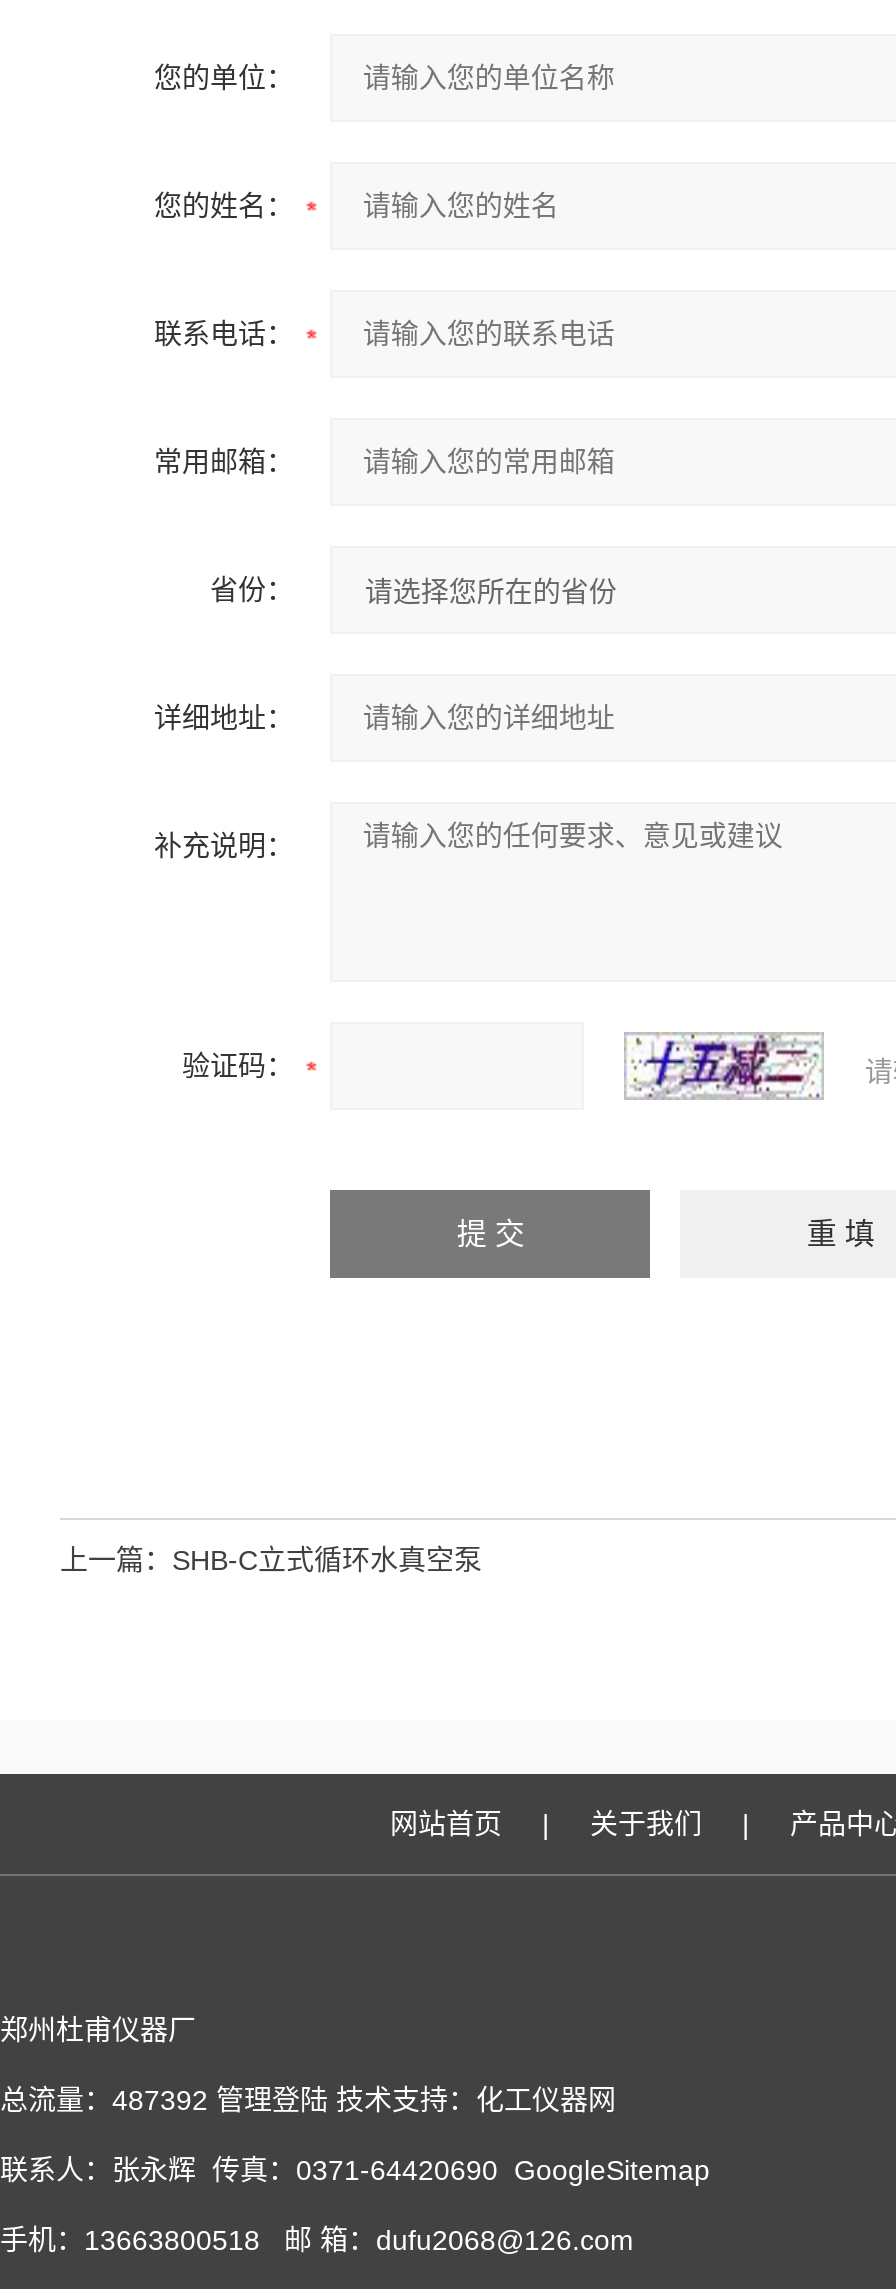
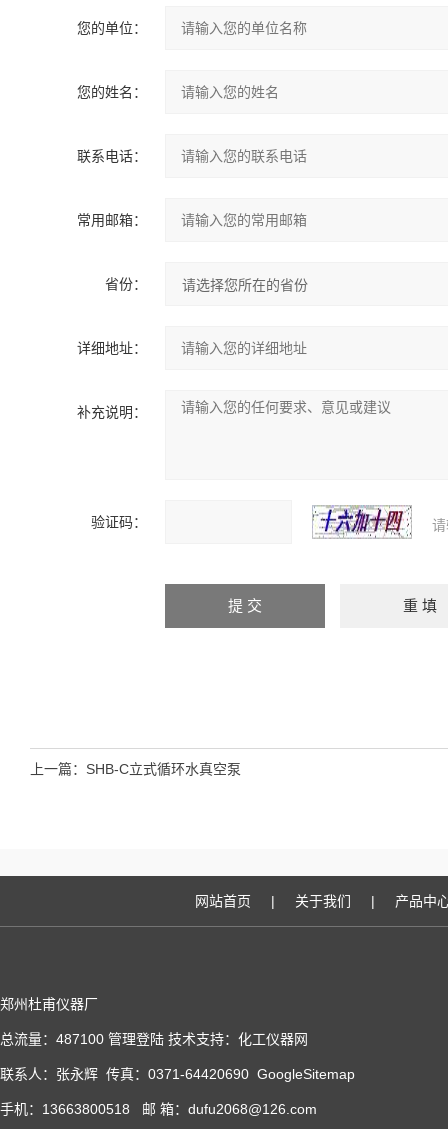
[630,1034,820,1098] [image] -> [312,505,411,538] [image]
[0,2084,616,2116] 总流量：487392管理登陆技术支持：化工仪器网 -> [0,1031,308,1047] 总流量：487100管理登陆技术支持：化工仪器网

